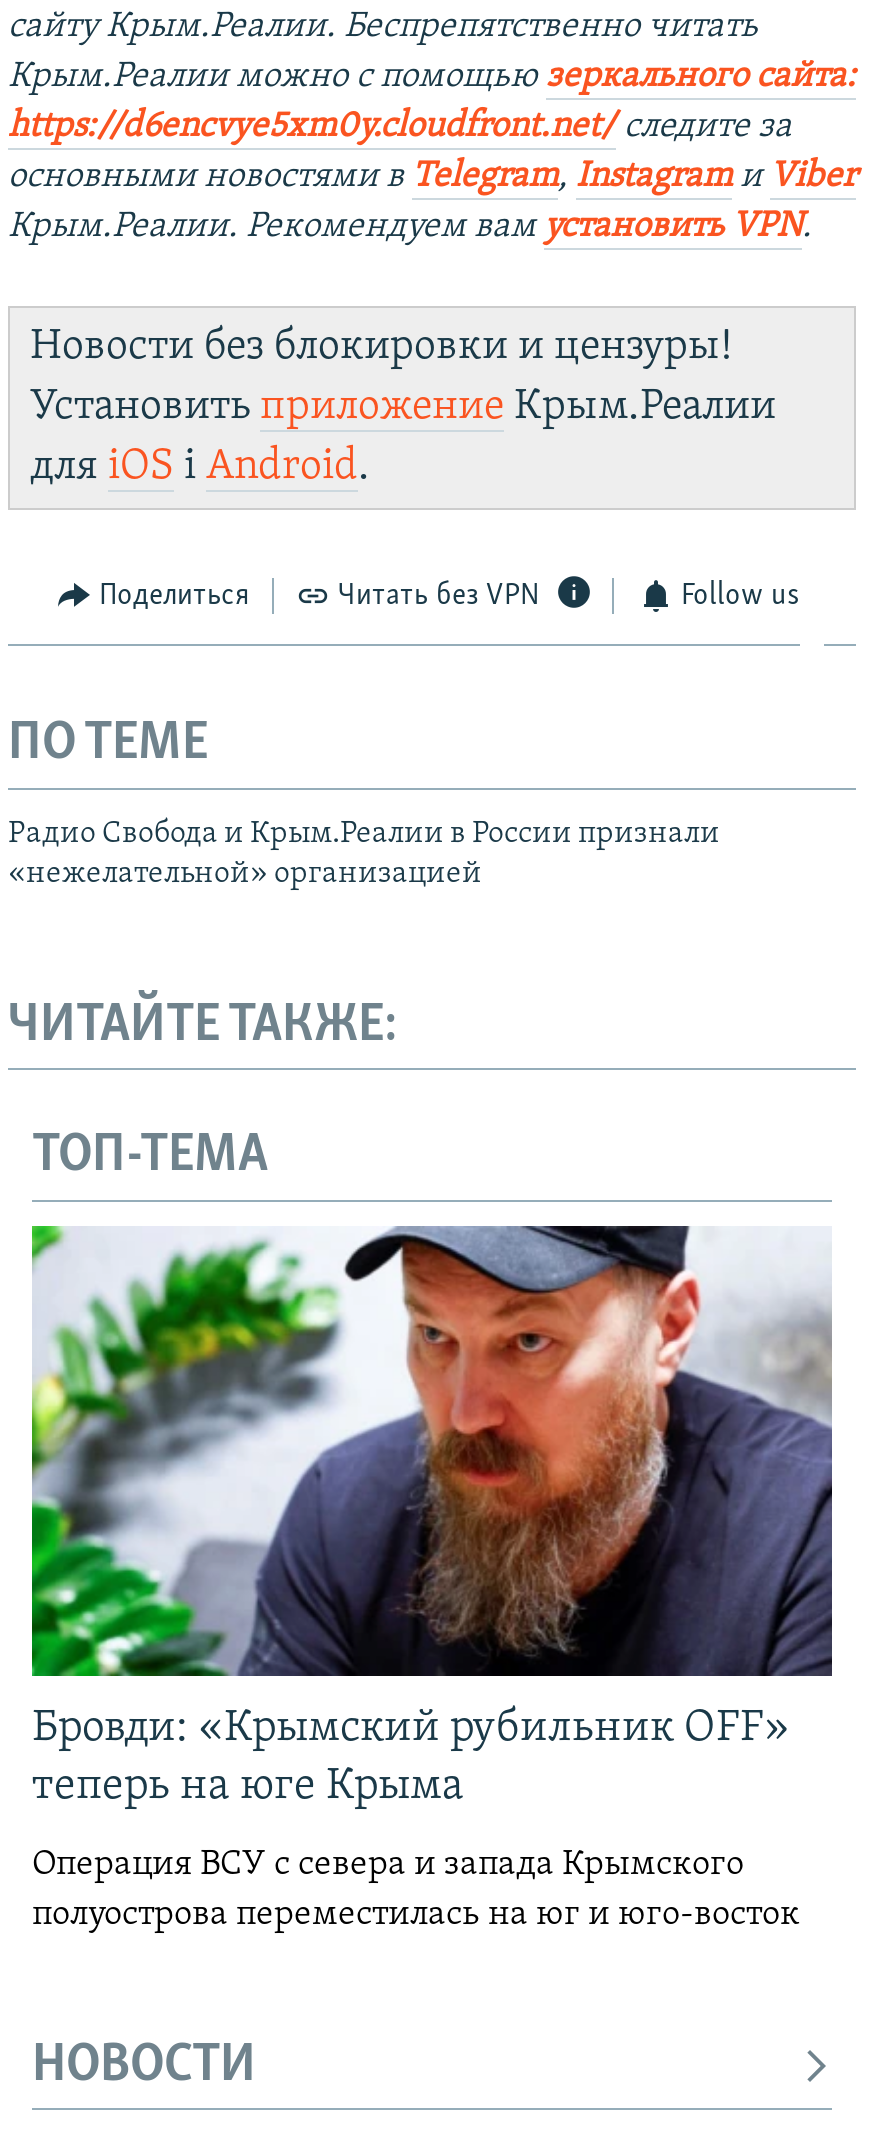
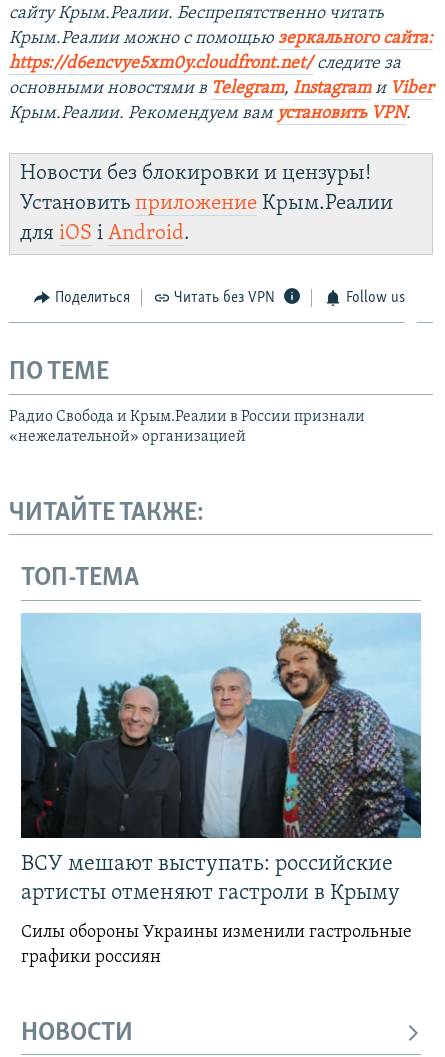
[30,1224,834,1809] [image] | Бровди: «Крымский рубильник OFF» | теперь на юге Крыма -> [20,613,422,905] [image] | ВСУ мешают выступать: российские | артисты отменяют гастроли в Крыму
[32,1845,800,1933] Операция ВСУ с севера и запада Крымского | полуострова переместилась на юг и юго-восток -> [21,923,412,967] Силы обороны Украины изменили гастрольные | графики россиян

